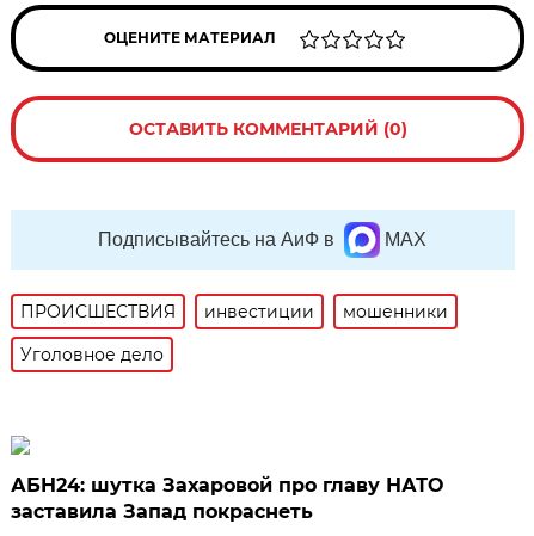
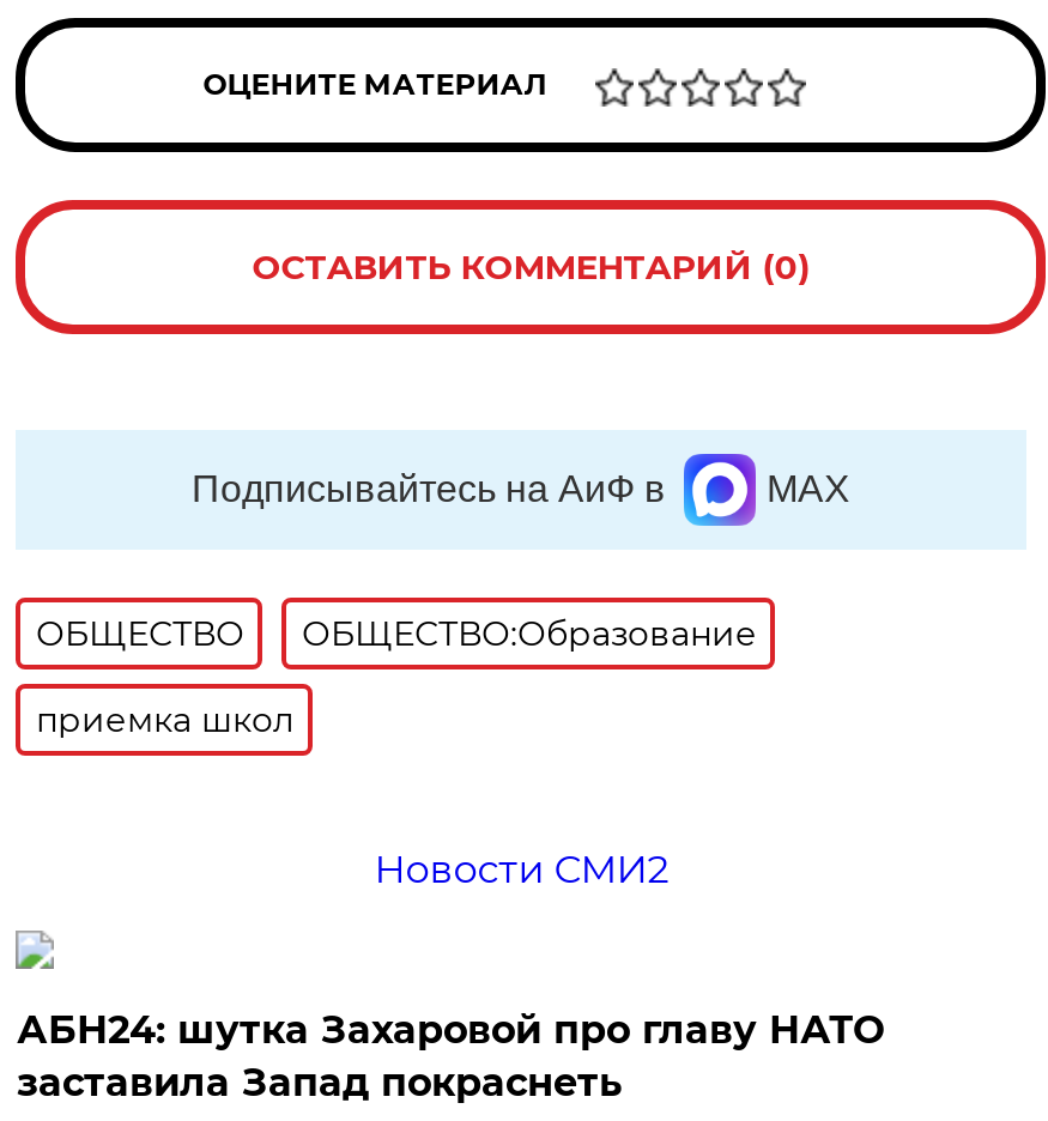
[21,301,448,365] ПРОИСШЕСТВИЯ | инвестиции | мошенники | Уголовное дело -> [36,612,757,892] ОБЩЕСТВО | ОБЩЕСТВО:Образование | приемка школ | Новости СМИ2

